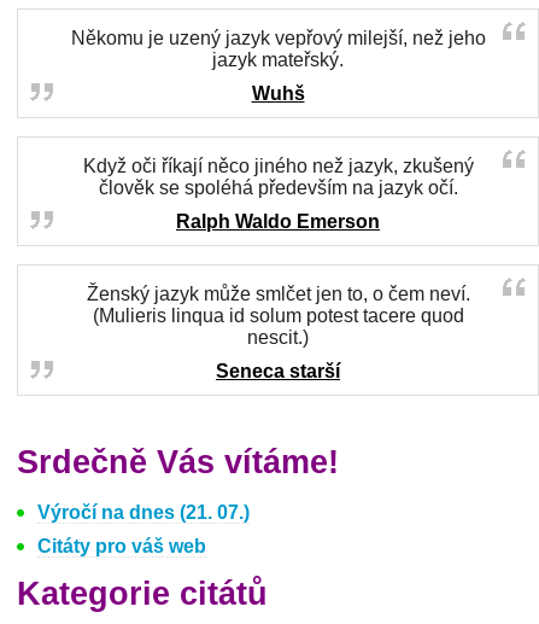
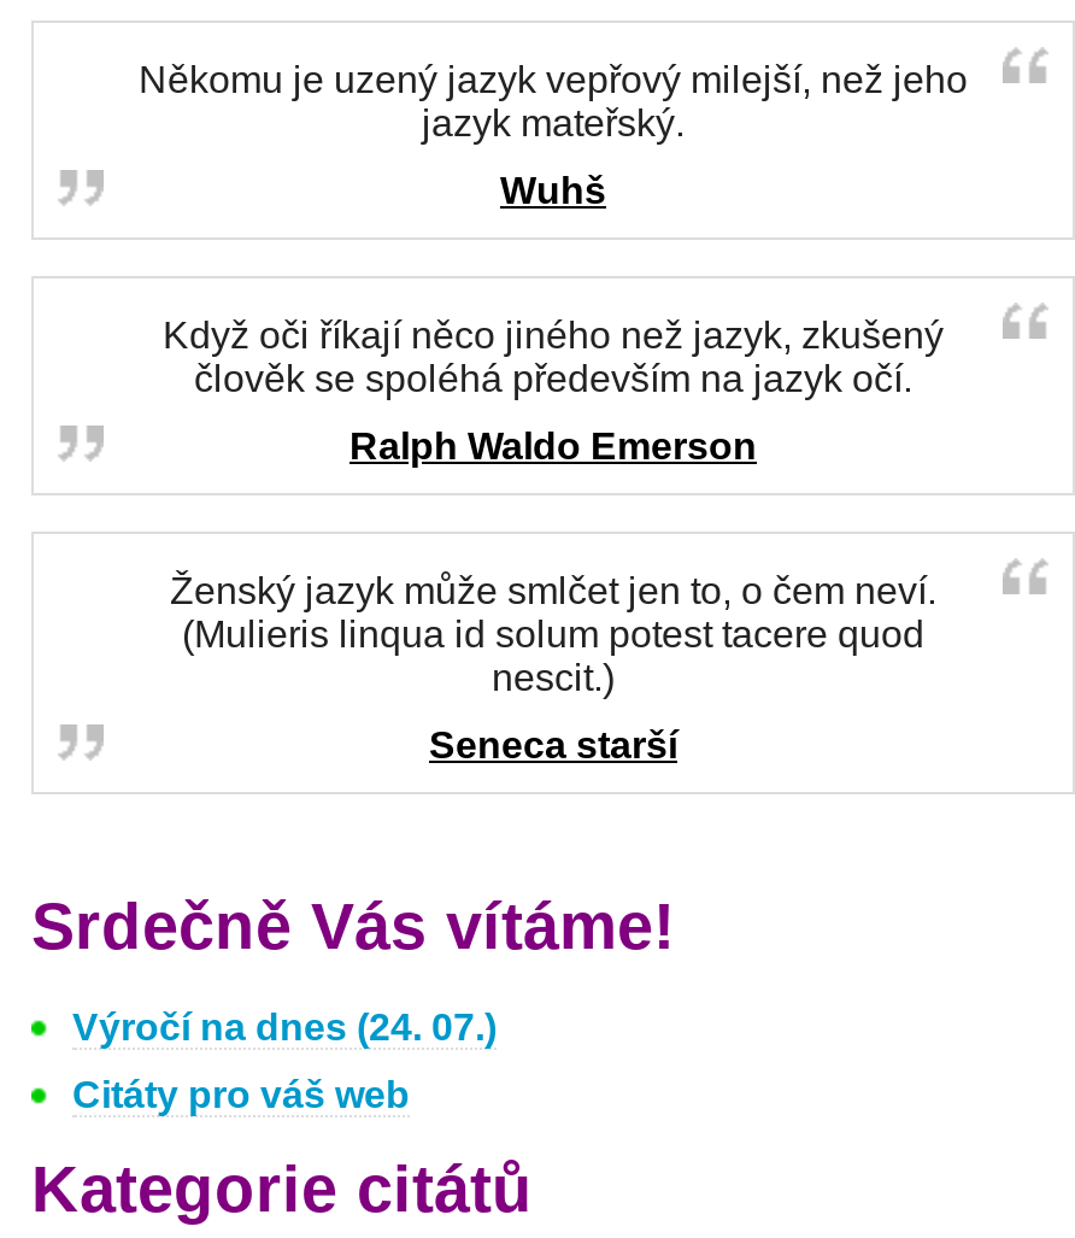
[37,502,250,523] Výročí na dnes (21. 07.) -> [72,1007,497,1048] Výročí na dnes (24. 07.)

